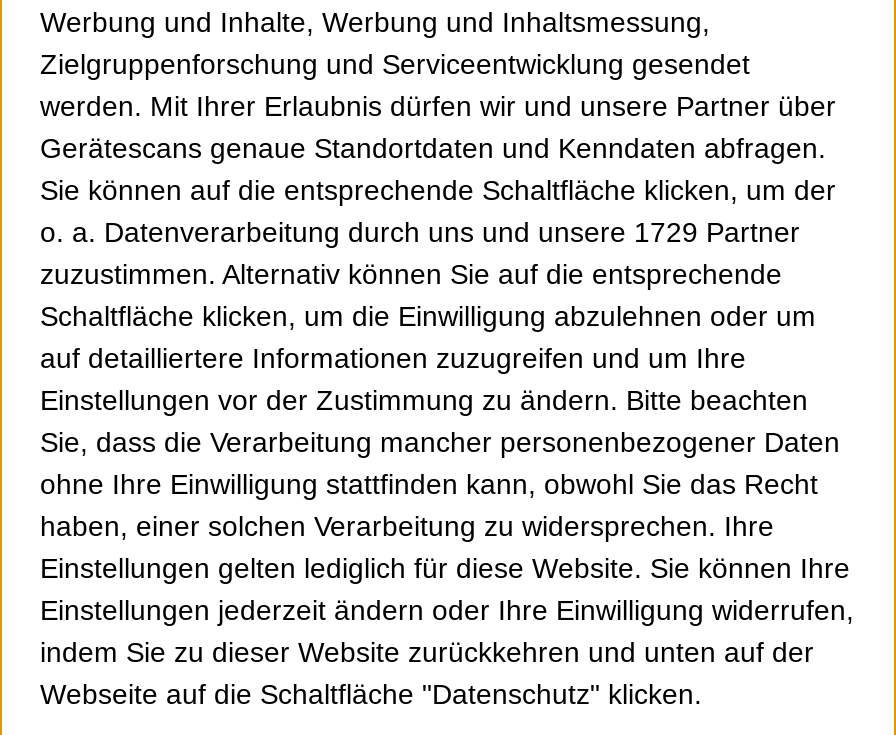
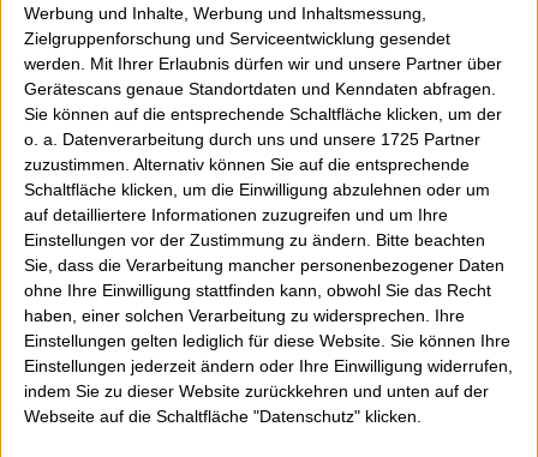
[40,216,800,248] o. a. Datenverarbeitung durch uns und unsere 1729 Partner -> [24,130,480,149] o. a. Datenverarbeitung durch uns und unsere 1725 Partner

